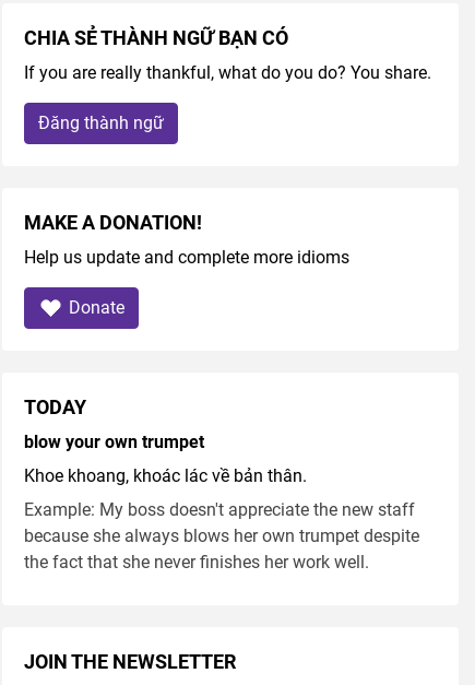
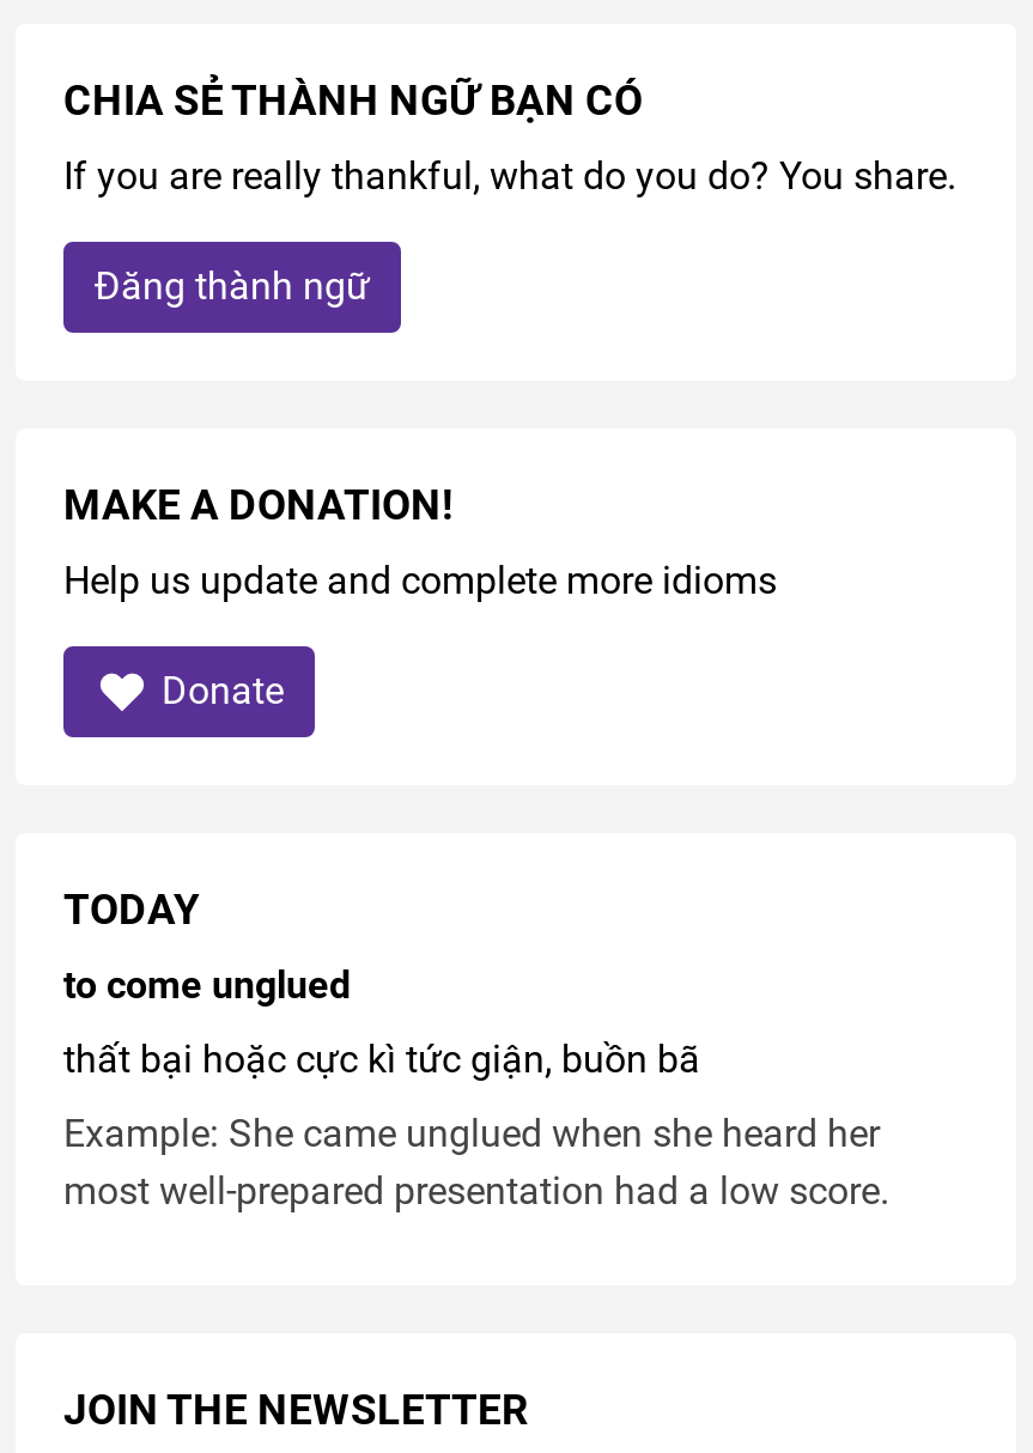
[24,432,204,452] blow your own trumpet -> [63,962,351,1008] to come unglued
[24,465,307,486] Khoe khoang, khoác lác về bản thân. -> [63,1036,700,1082] thất bại hoặc cực kì tức giận, buồn bã
[24,499,419,572] Example: My boss doesn't appreciate the new staff | because she always blows her own trumpet despite | the fact that she never finishes her work well. -> [63,1111,899,1214] Example: She came unglued when she heard her | most well-prepared presentation had a low score.

